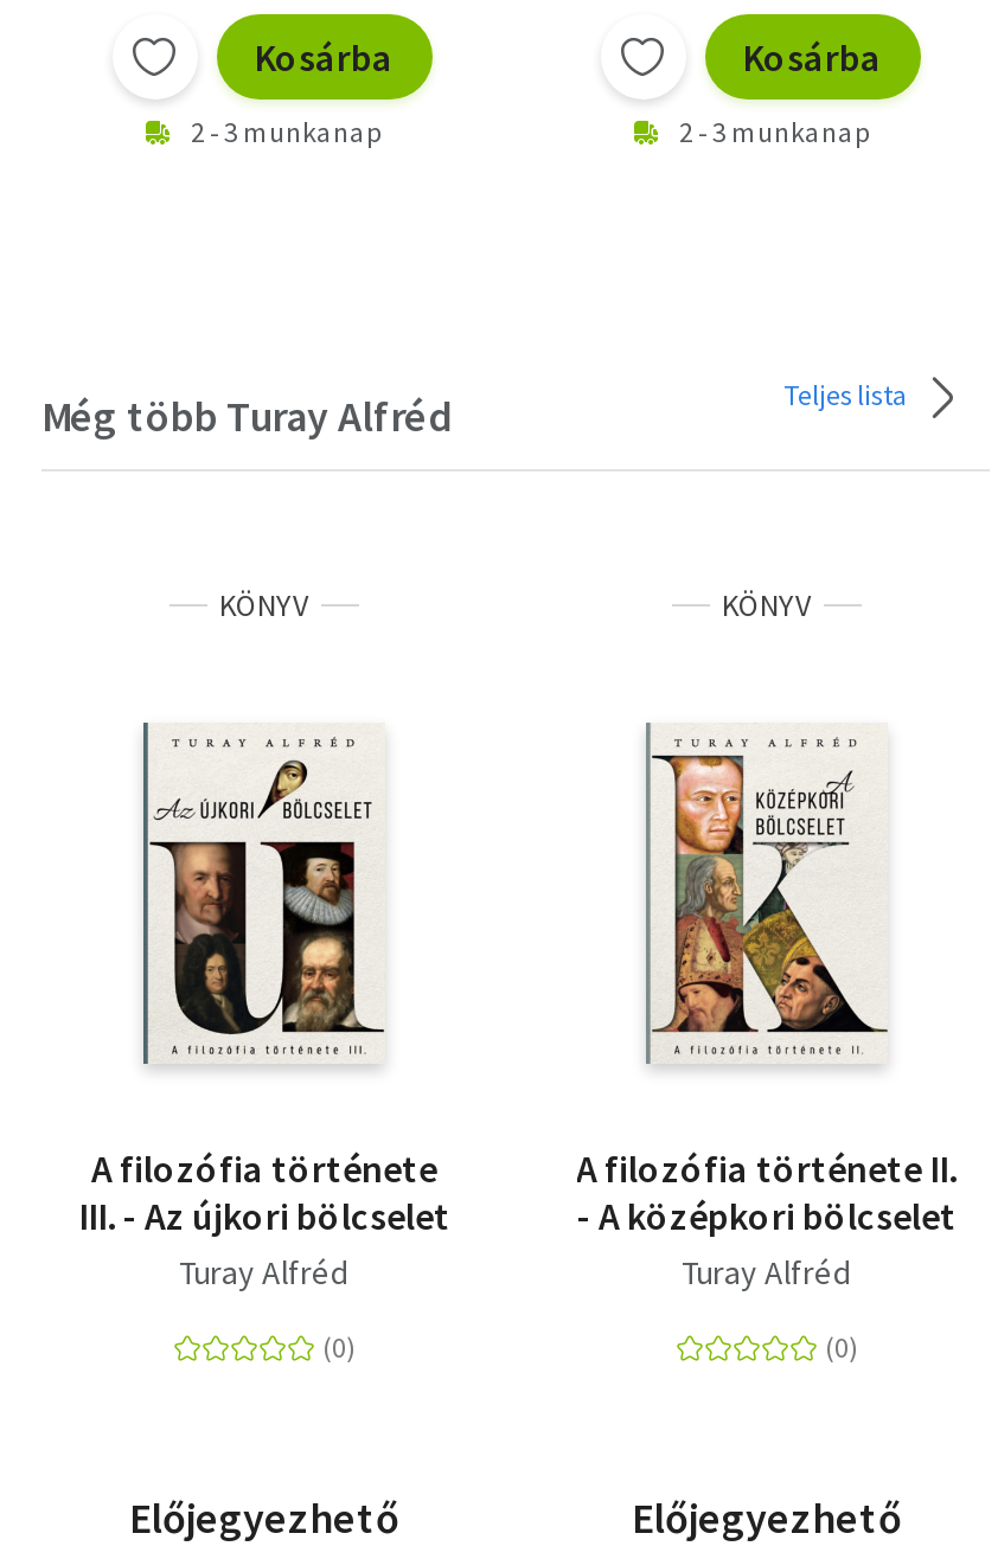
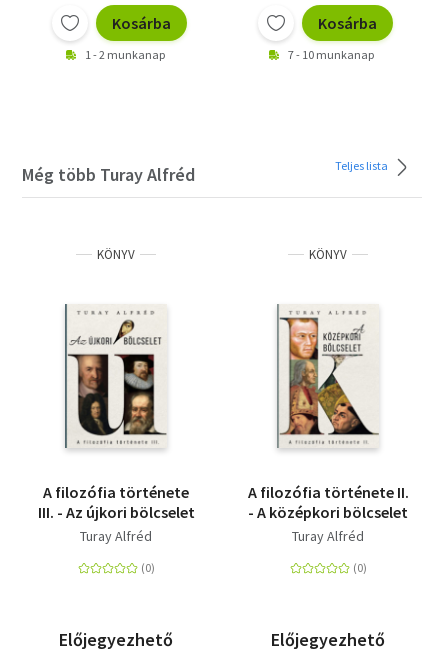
[191,114,380,150] 2 - 3 munkanap -> [85,47,165,62] 1 - 2 munkanap
[679,114,869,150] 2 - 3 munkanap -> [288,47,374,62] 7 - 10 munkanap

